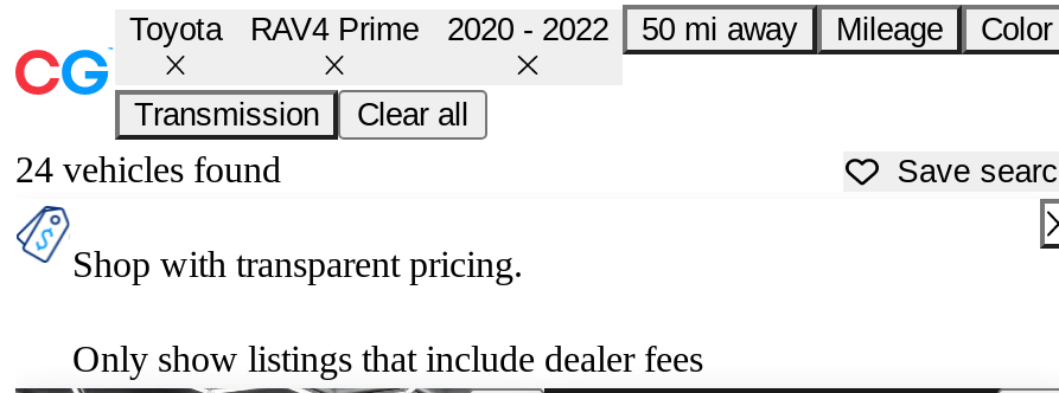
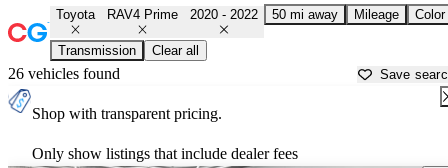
[15,150,281,190] 24 vehicles found -> [8,65,120,82] 26 vehicles found

